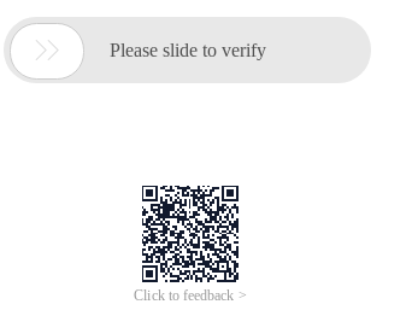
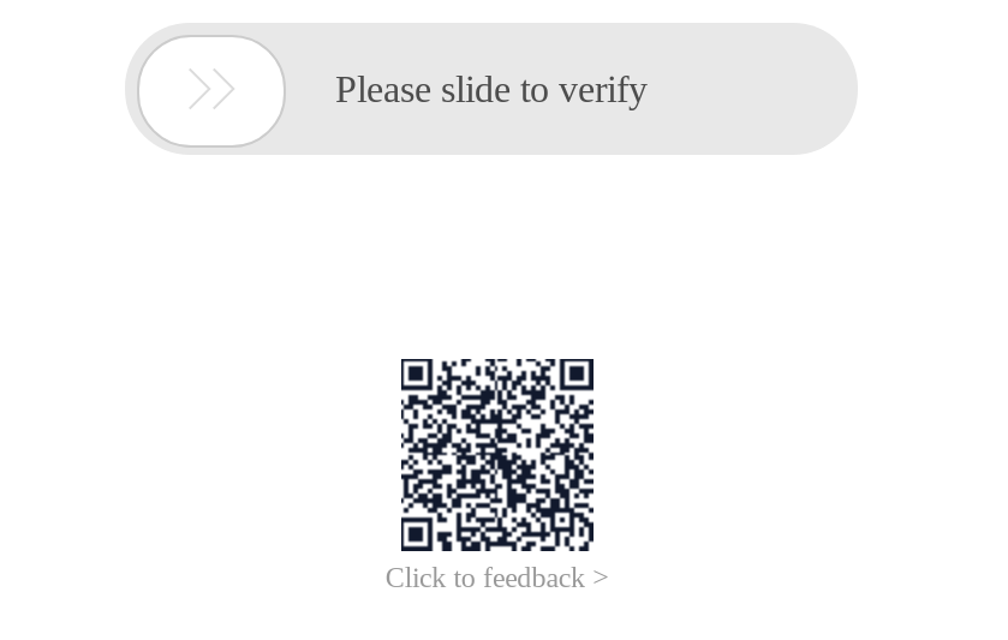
[141,185,240,283] [image] -> [401,357,596,554] [image]

